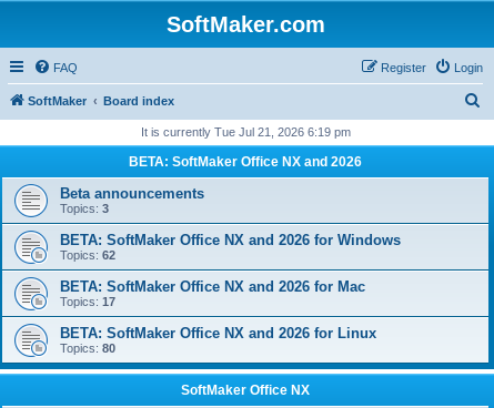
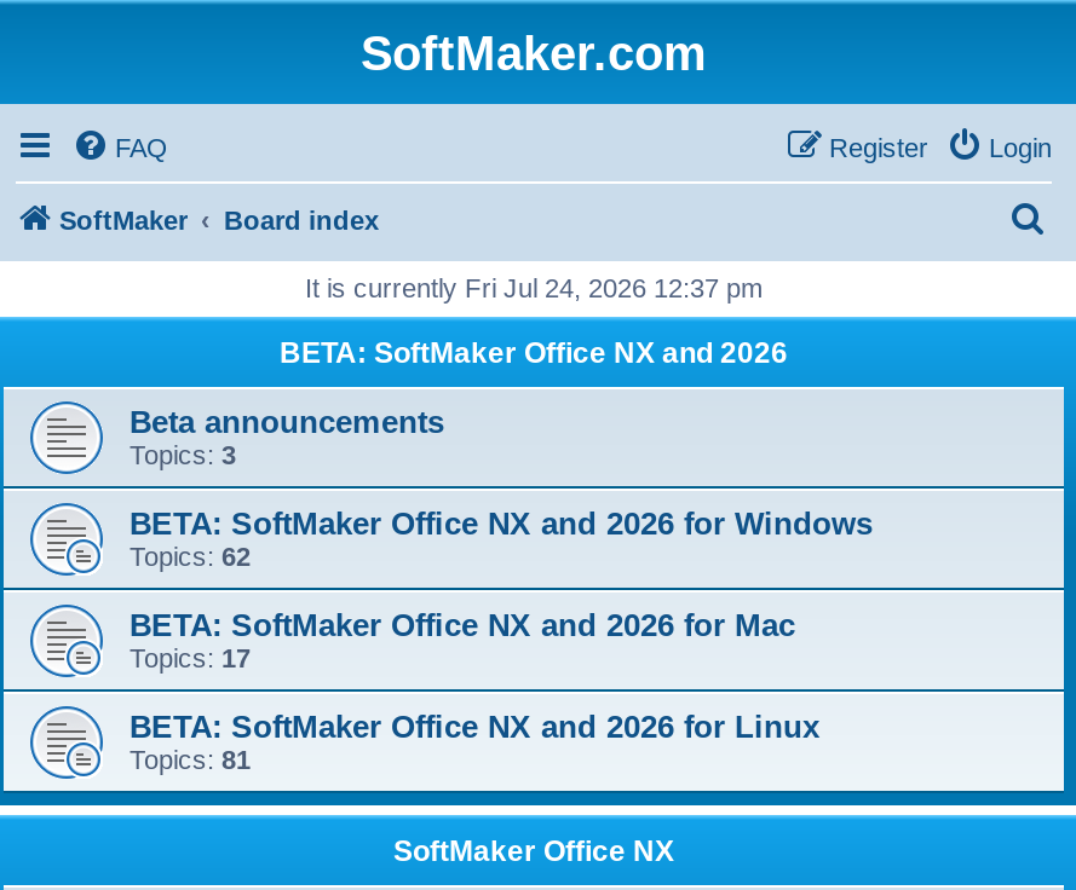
[140,125,350,139] It is currently Tue Jul 21, 2026 6:19 pm -> [305,273,763,302] It is currently Fri Jul 24, 2026 12:37 pm
[60,341,115,355] Topics: 80 -> [130,745,251,774] Topics: 81

